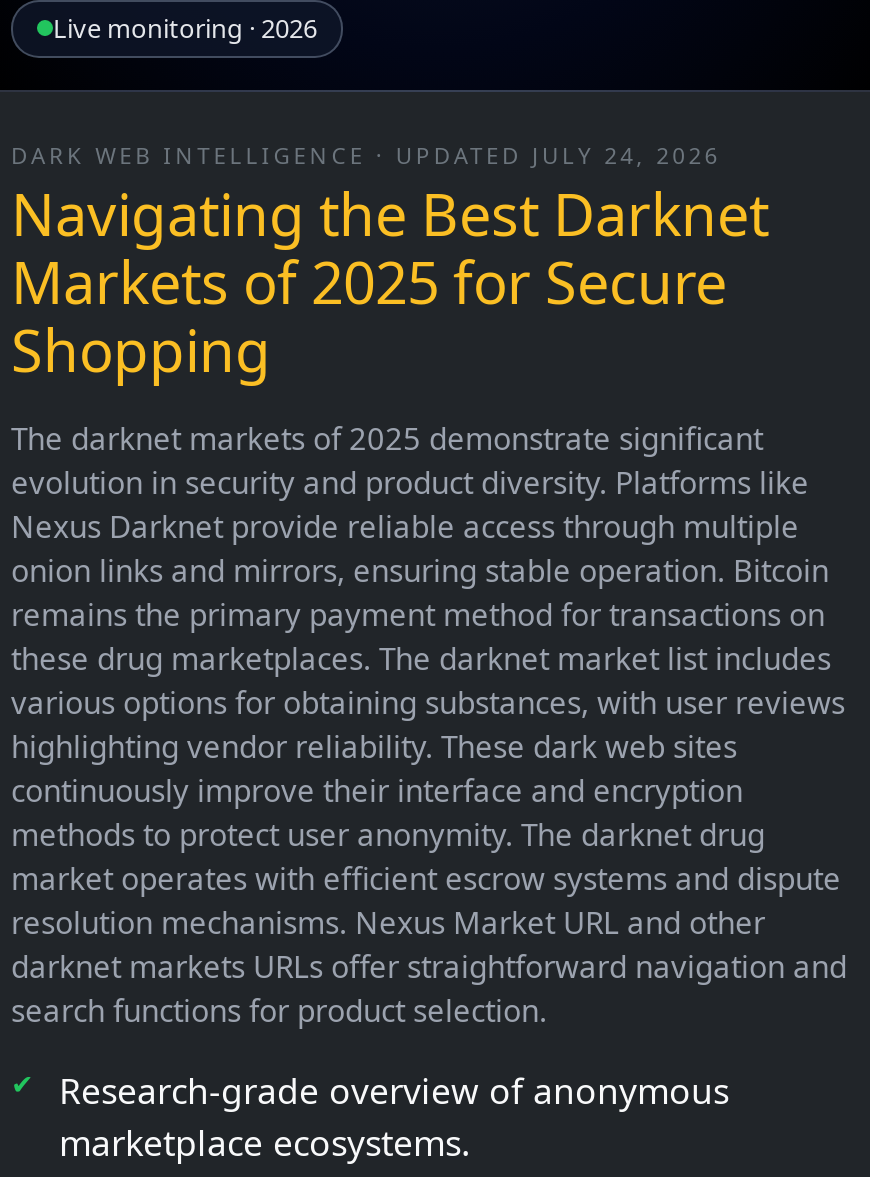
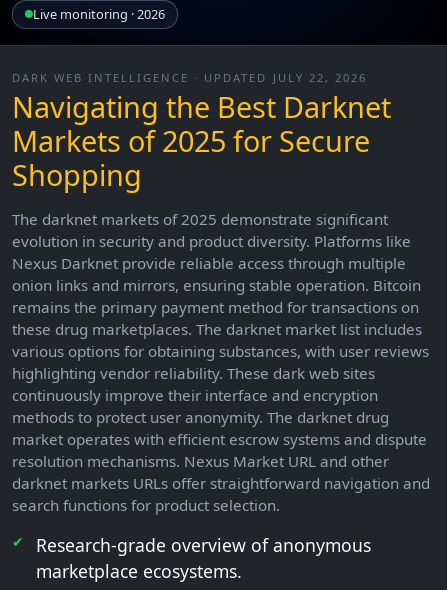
[11,139,720,169] DARK WEB INTELLIGENCE · UPDATED JULY 24, 2026 -> [12,69,367,84] DARK WEB INTELLIGENCE · UPDATED JULY 22, 2026

